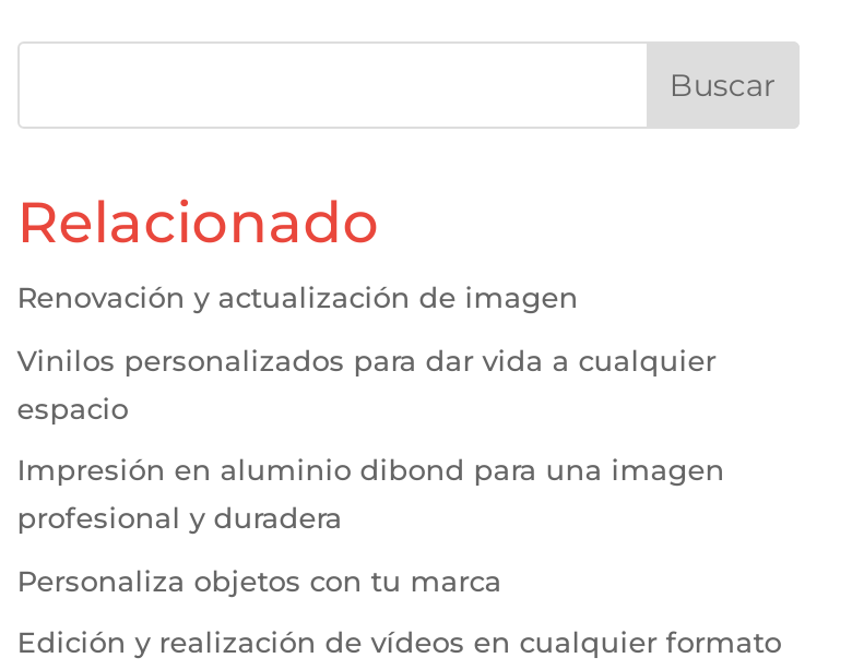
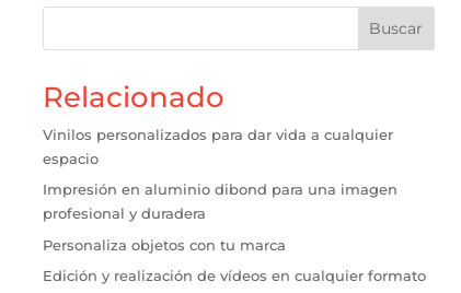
[17,281,578,316] Renovación y actualización de imagen -> none

